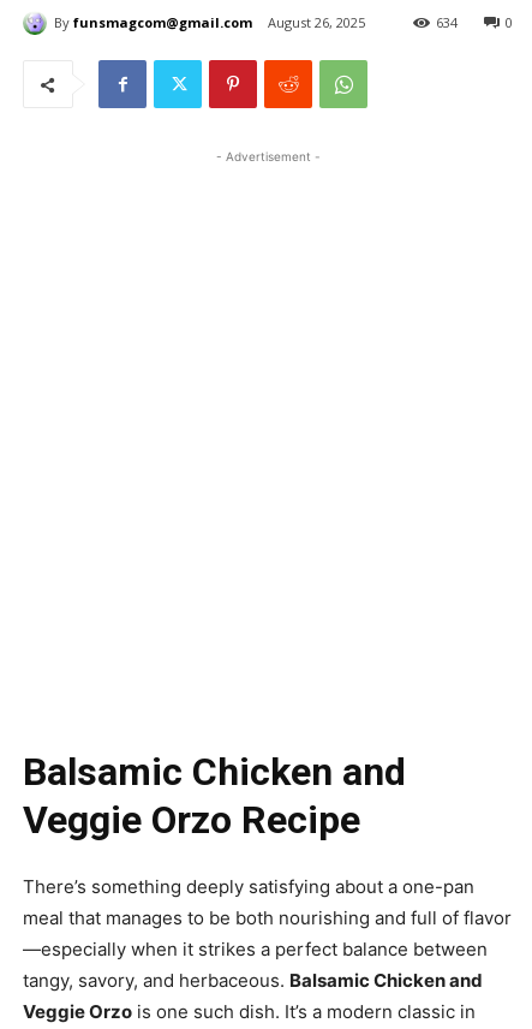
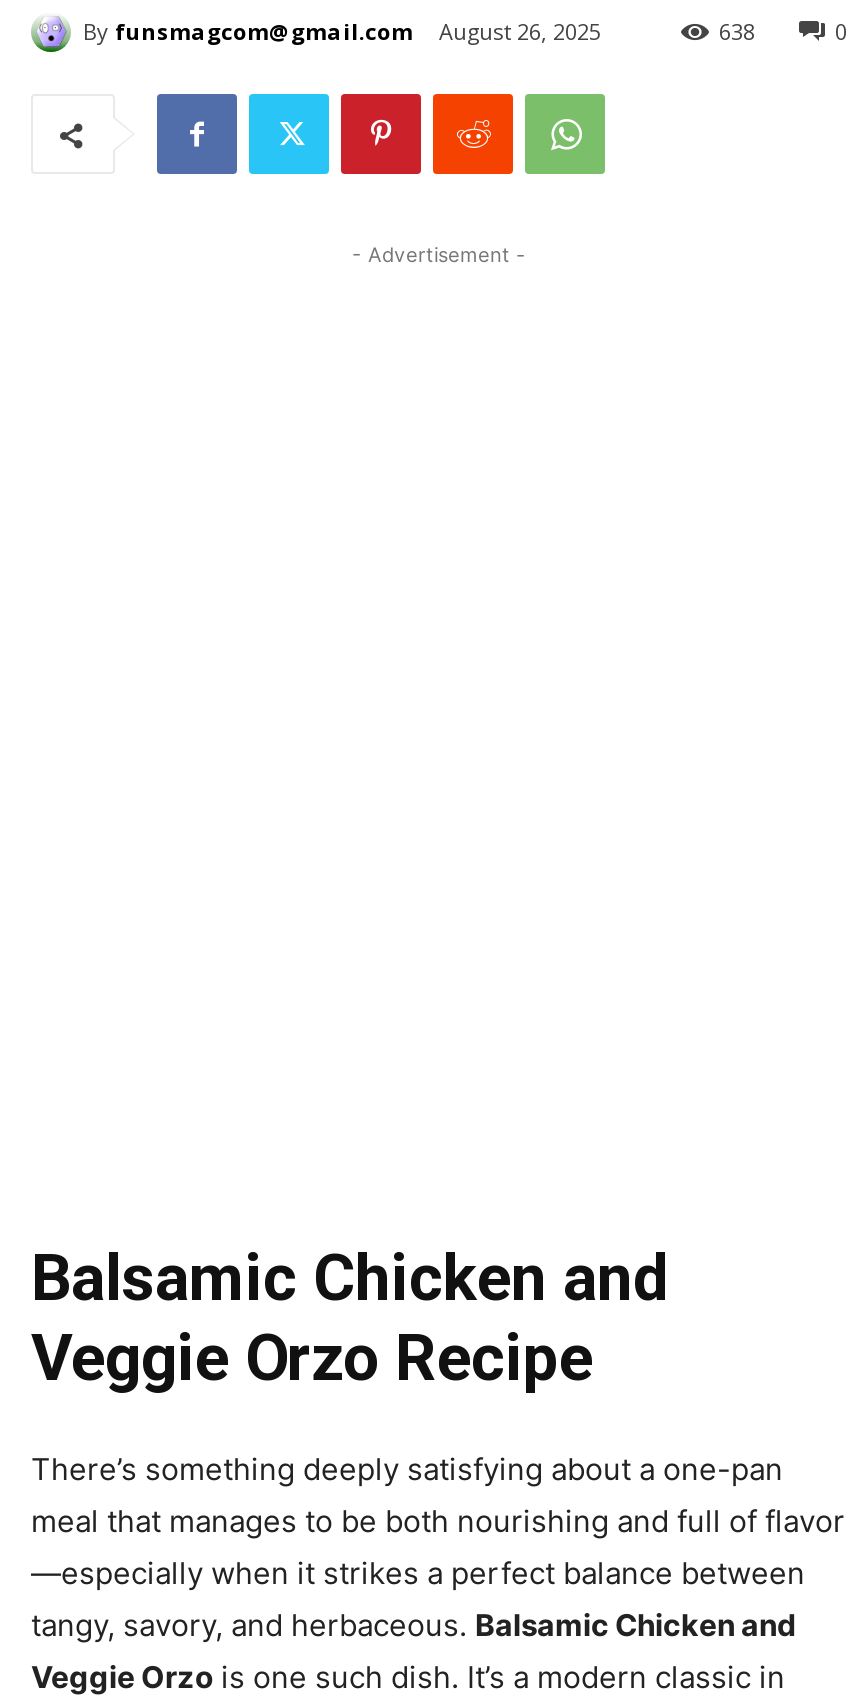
[436,13,458,31] 634 -> [719,16,755,46] 638

